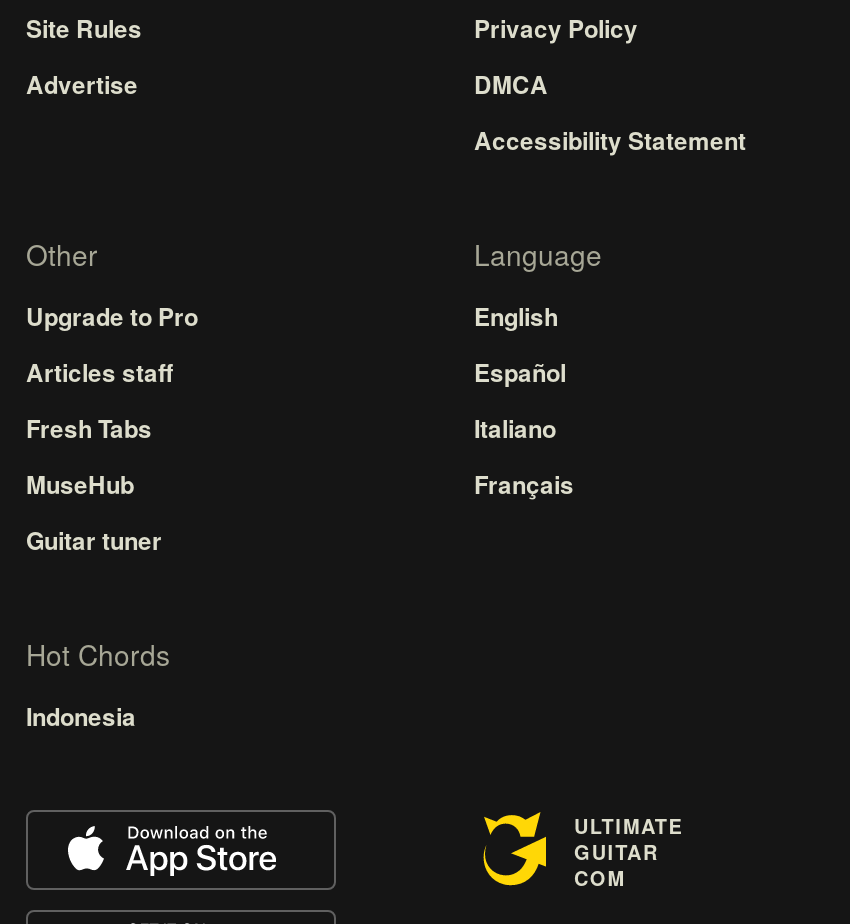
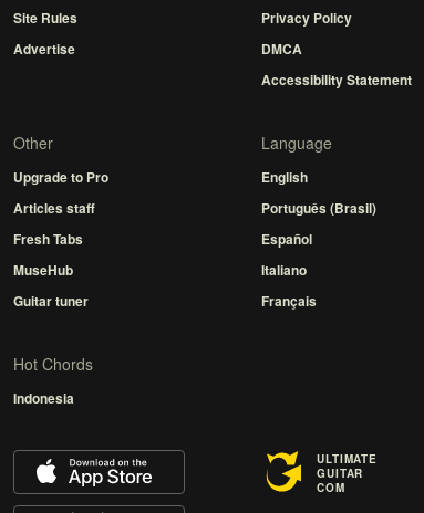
moved [474,354,574,502] -> [261,229,317,311]: Español | Italiano | Français
none -> [261,198,376,218] Português (Brasil)

